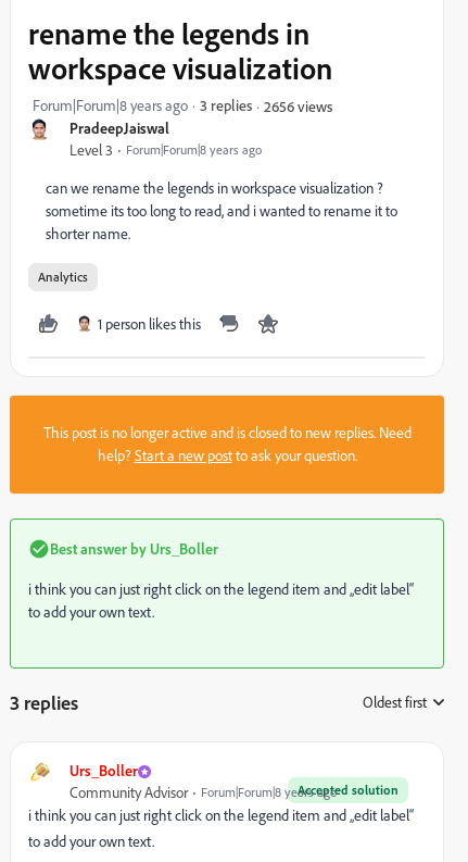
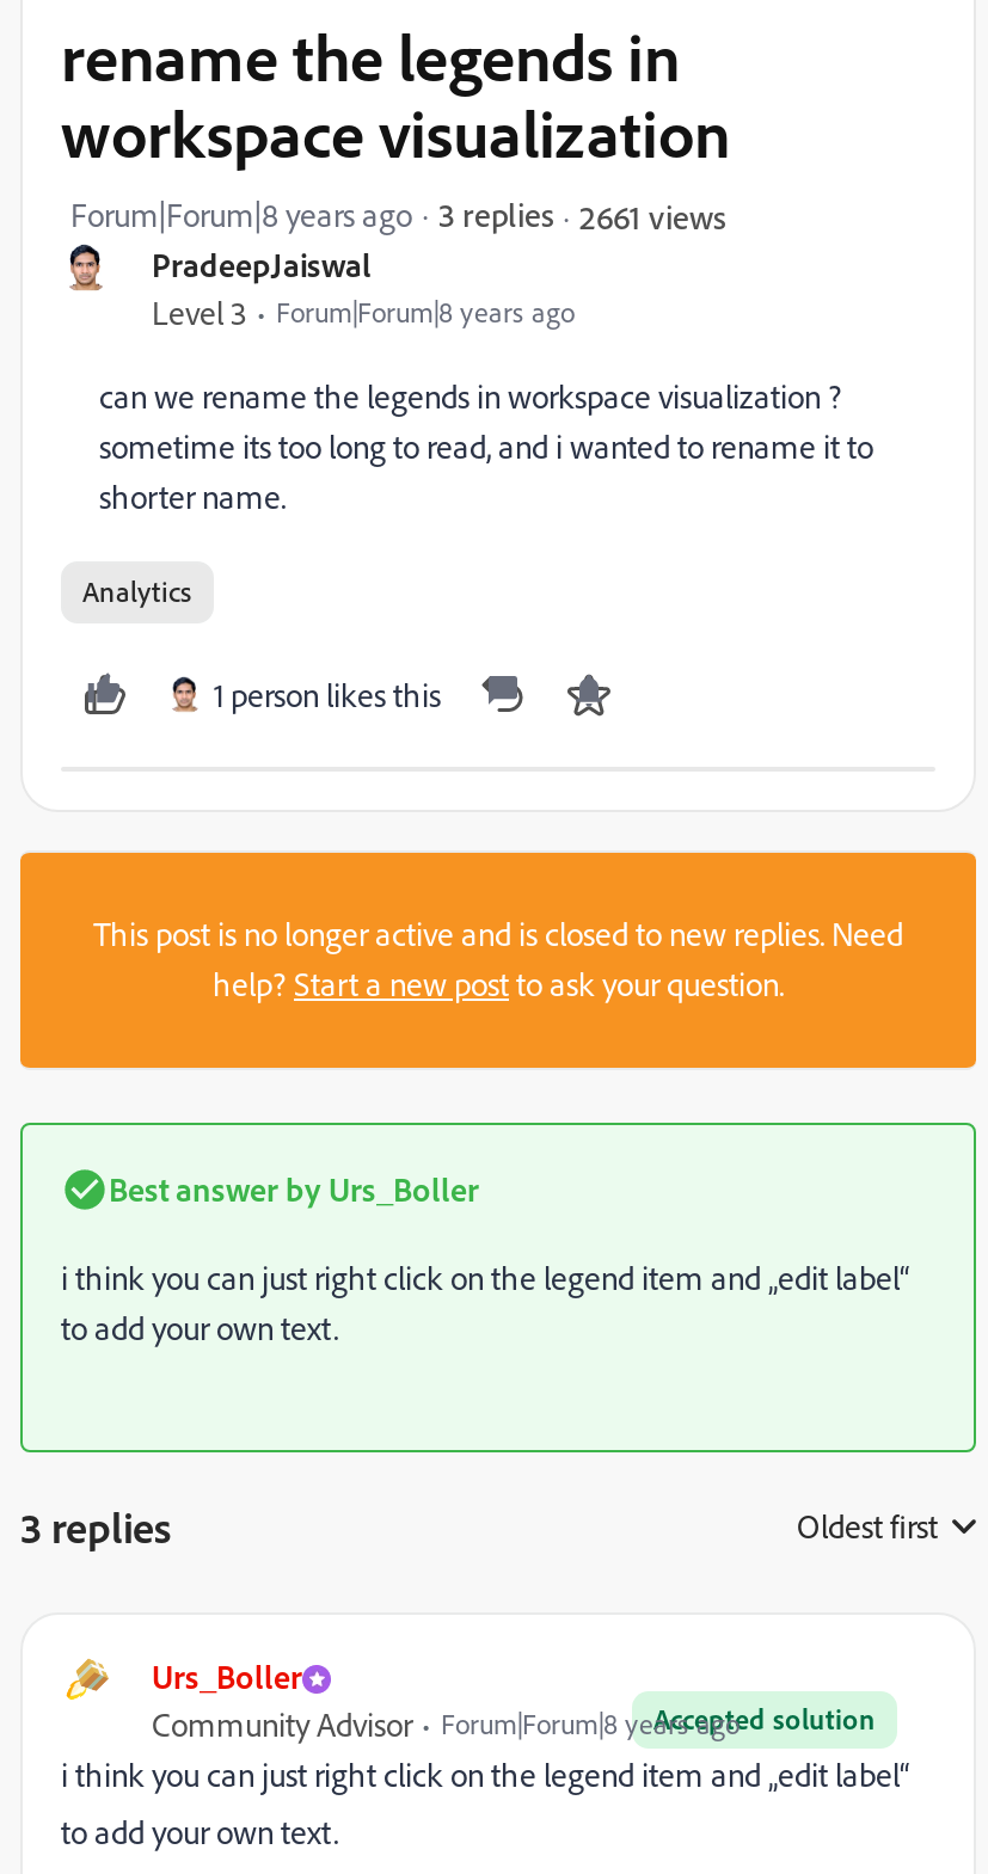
[264,96,332,115] 2656 views -> [579,195,725,235] 2661 views

